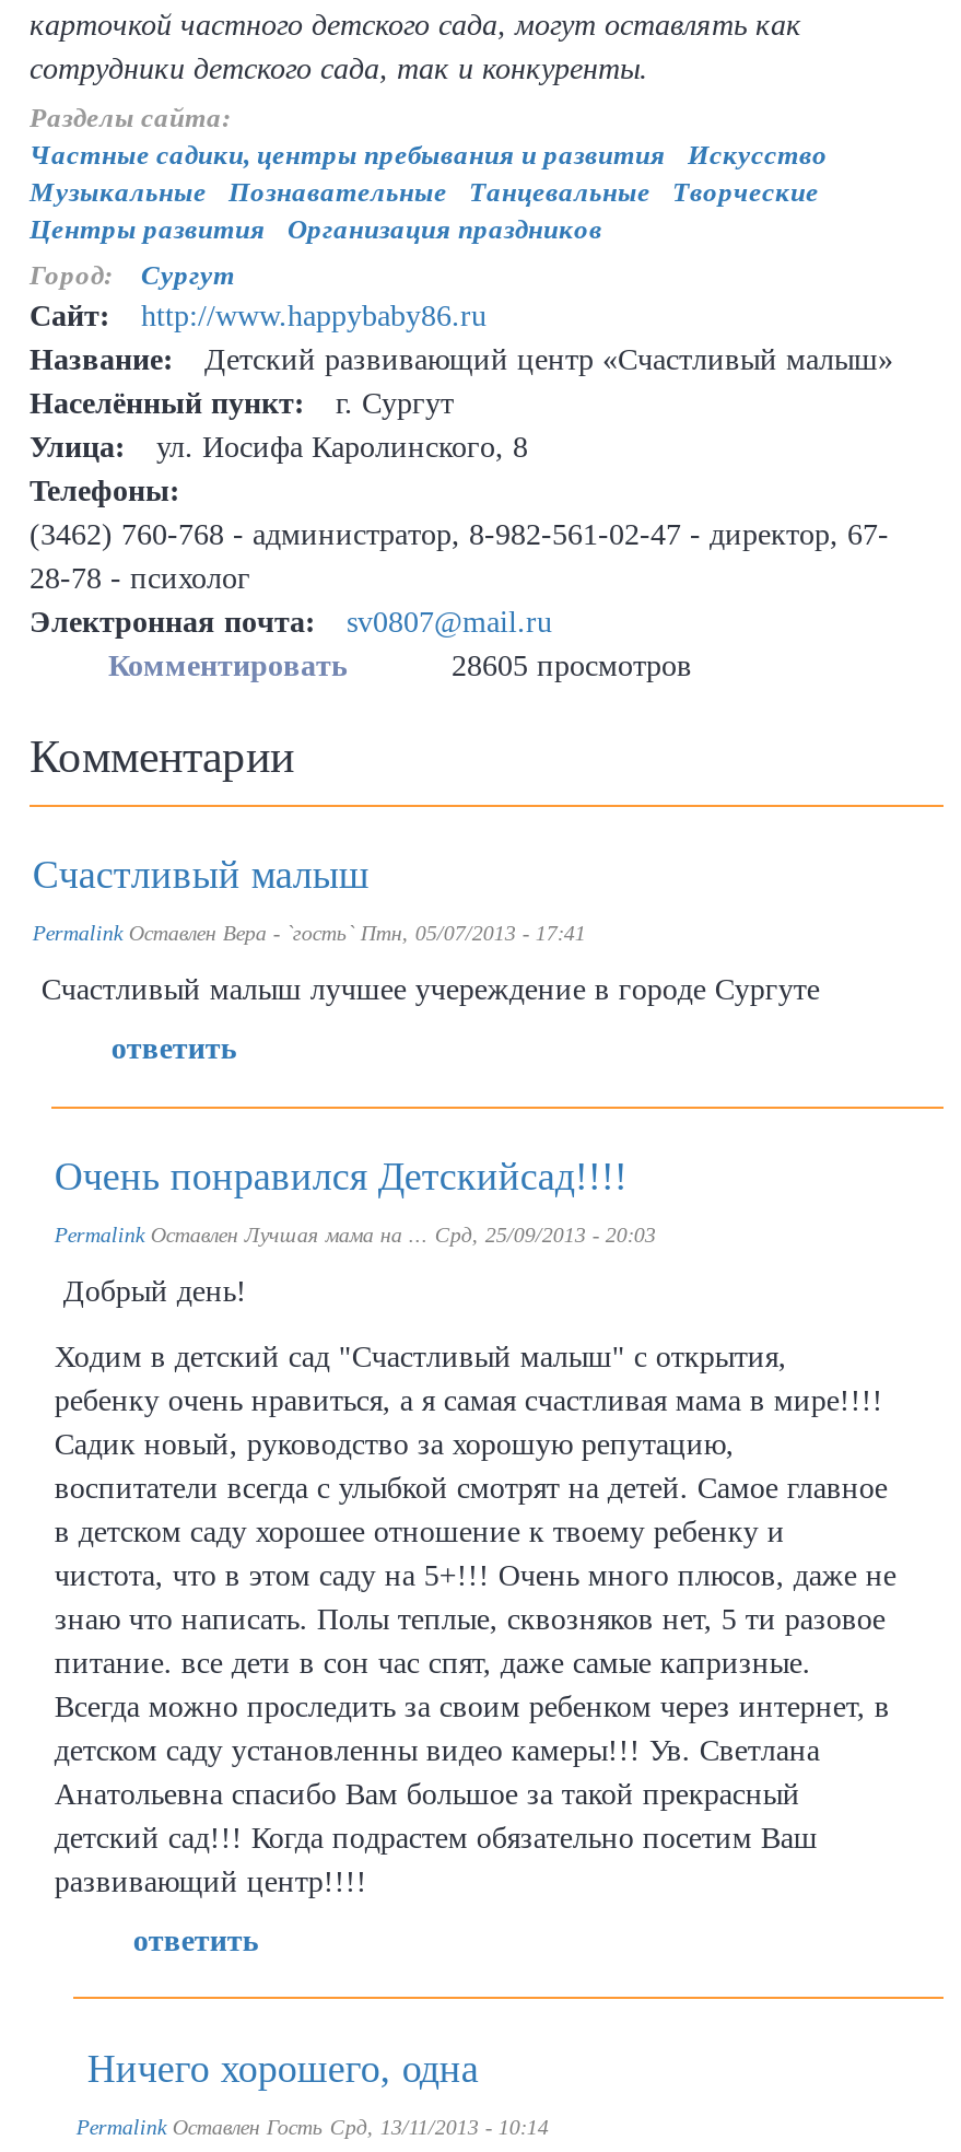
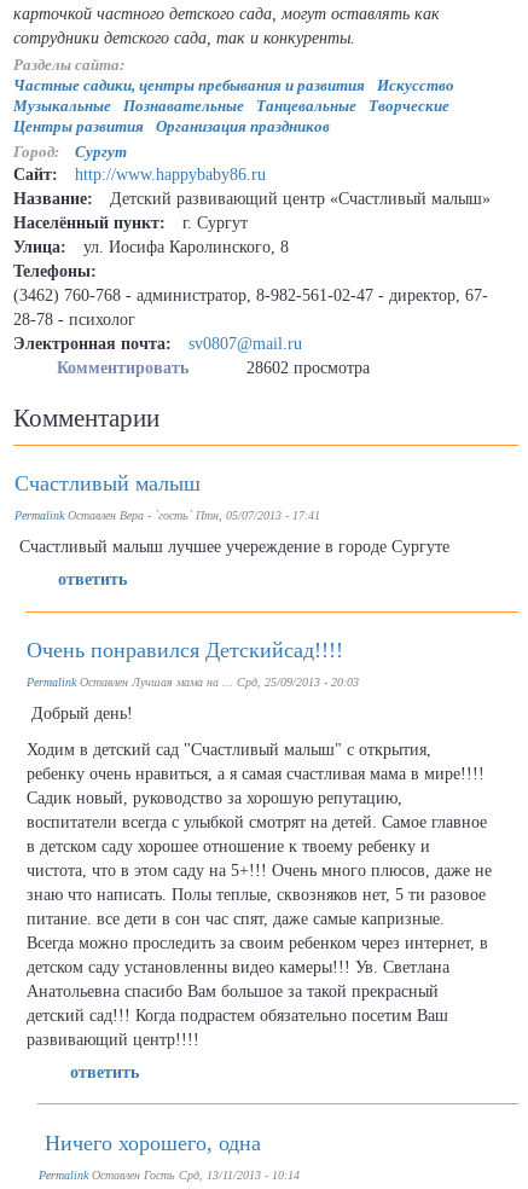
[452,650,692,682] 28605 просмотров -> [246,359,370,377] 28602 просмотра

